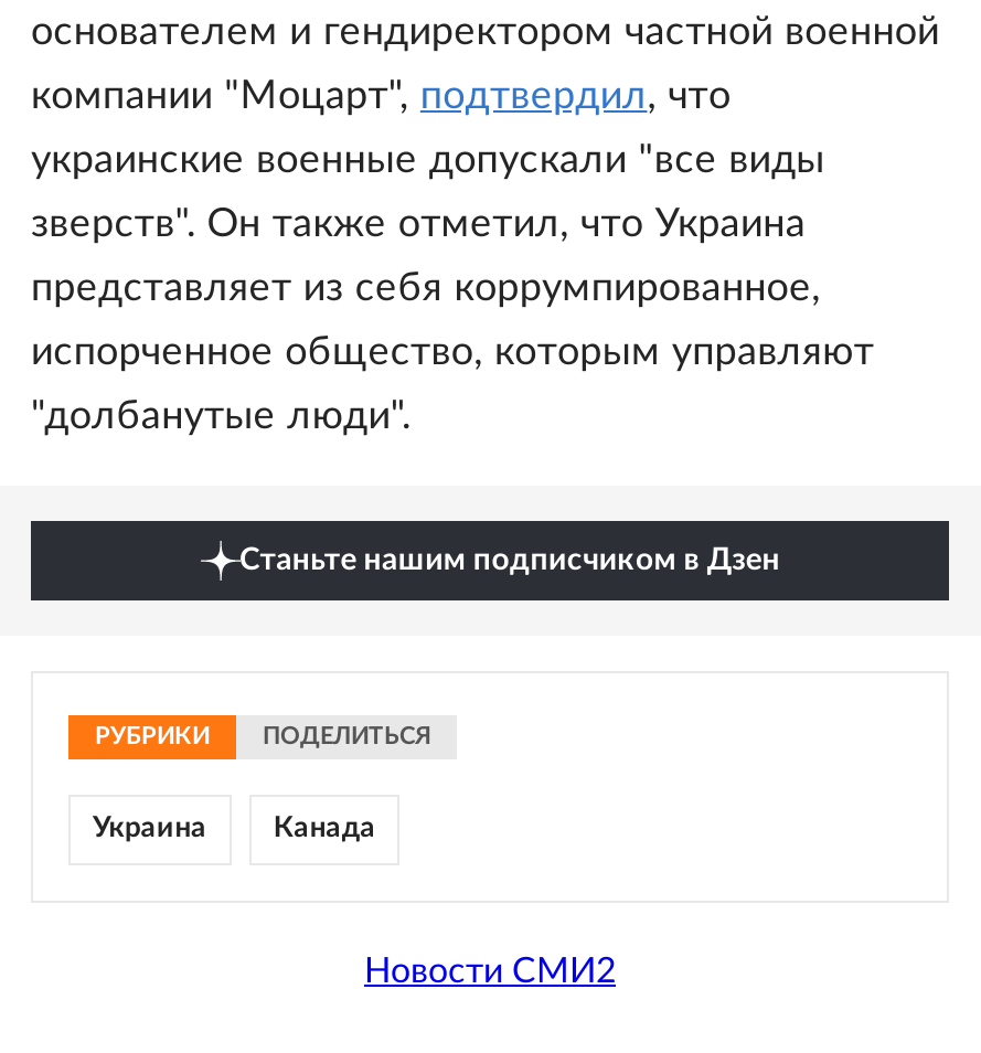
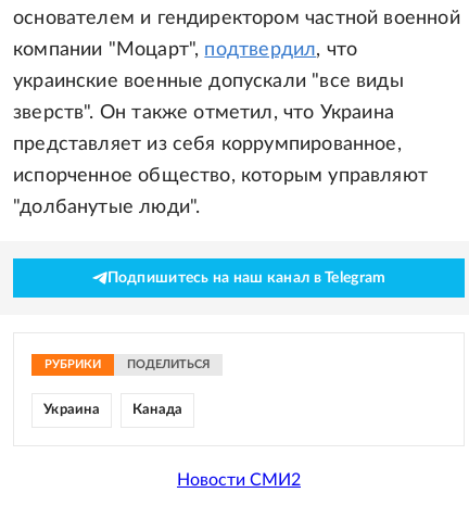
[239,545,780,576] Станьте нашим подписчиком в Дзен -> [107,270,386,286] Подпишитесь на наш канал в Telegram

